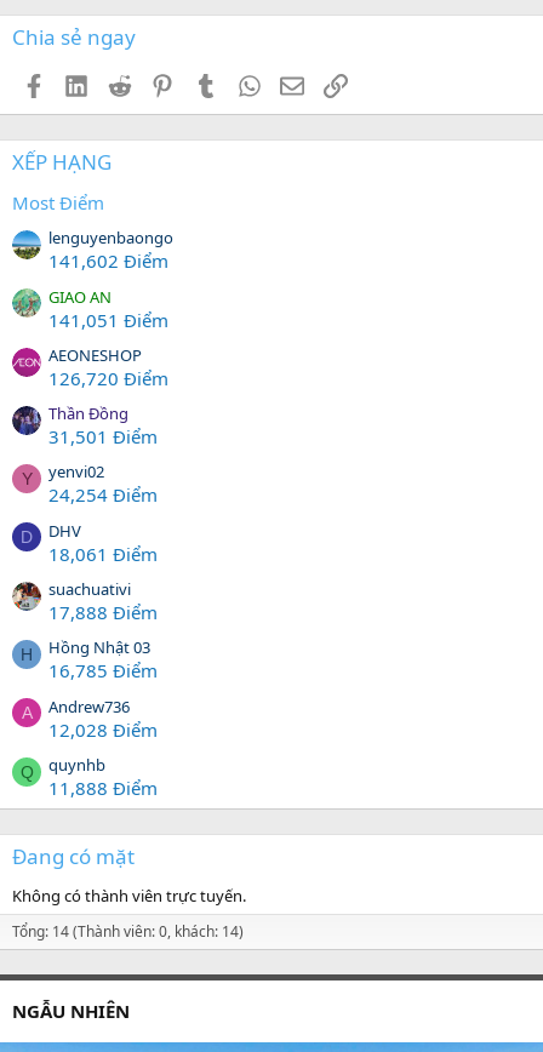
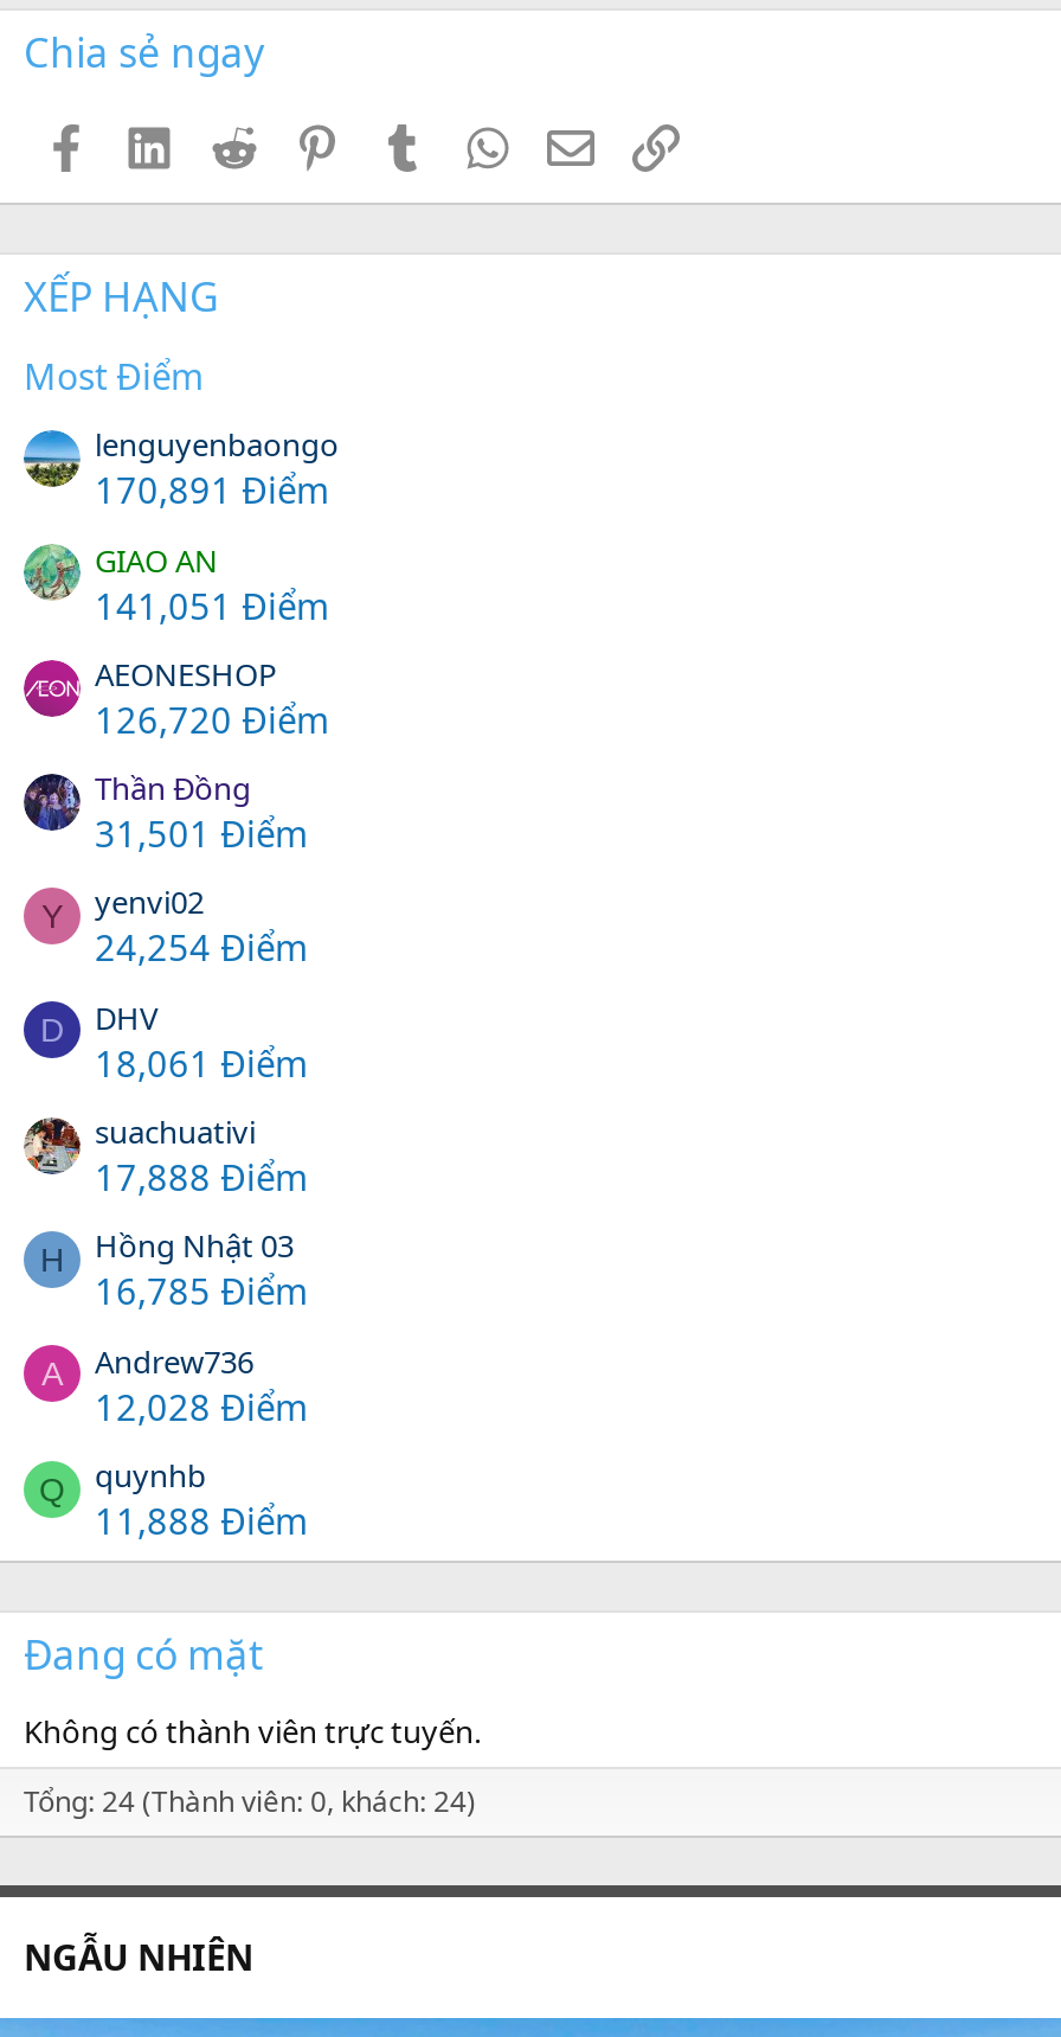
[48,249,168,273] 141,602 Điểm -> [95,466,329,514] 170,891 Điểm
[12,921,244,942] Tổng: 14 (Thành viên: 0, khách: 14) -> [24,1781,476,1821] Tổng: 24 (Thành viên: 0, khách: 24)

